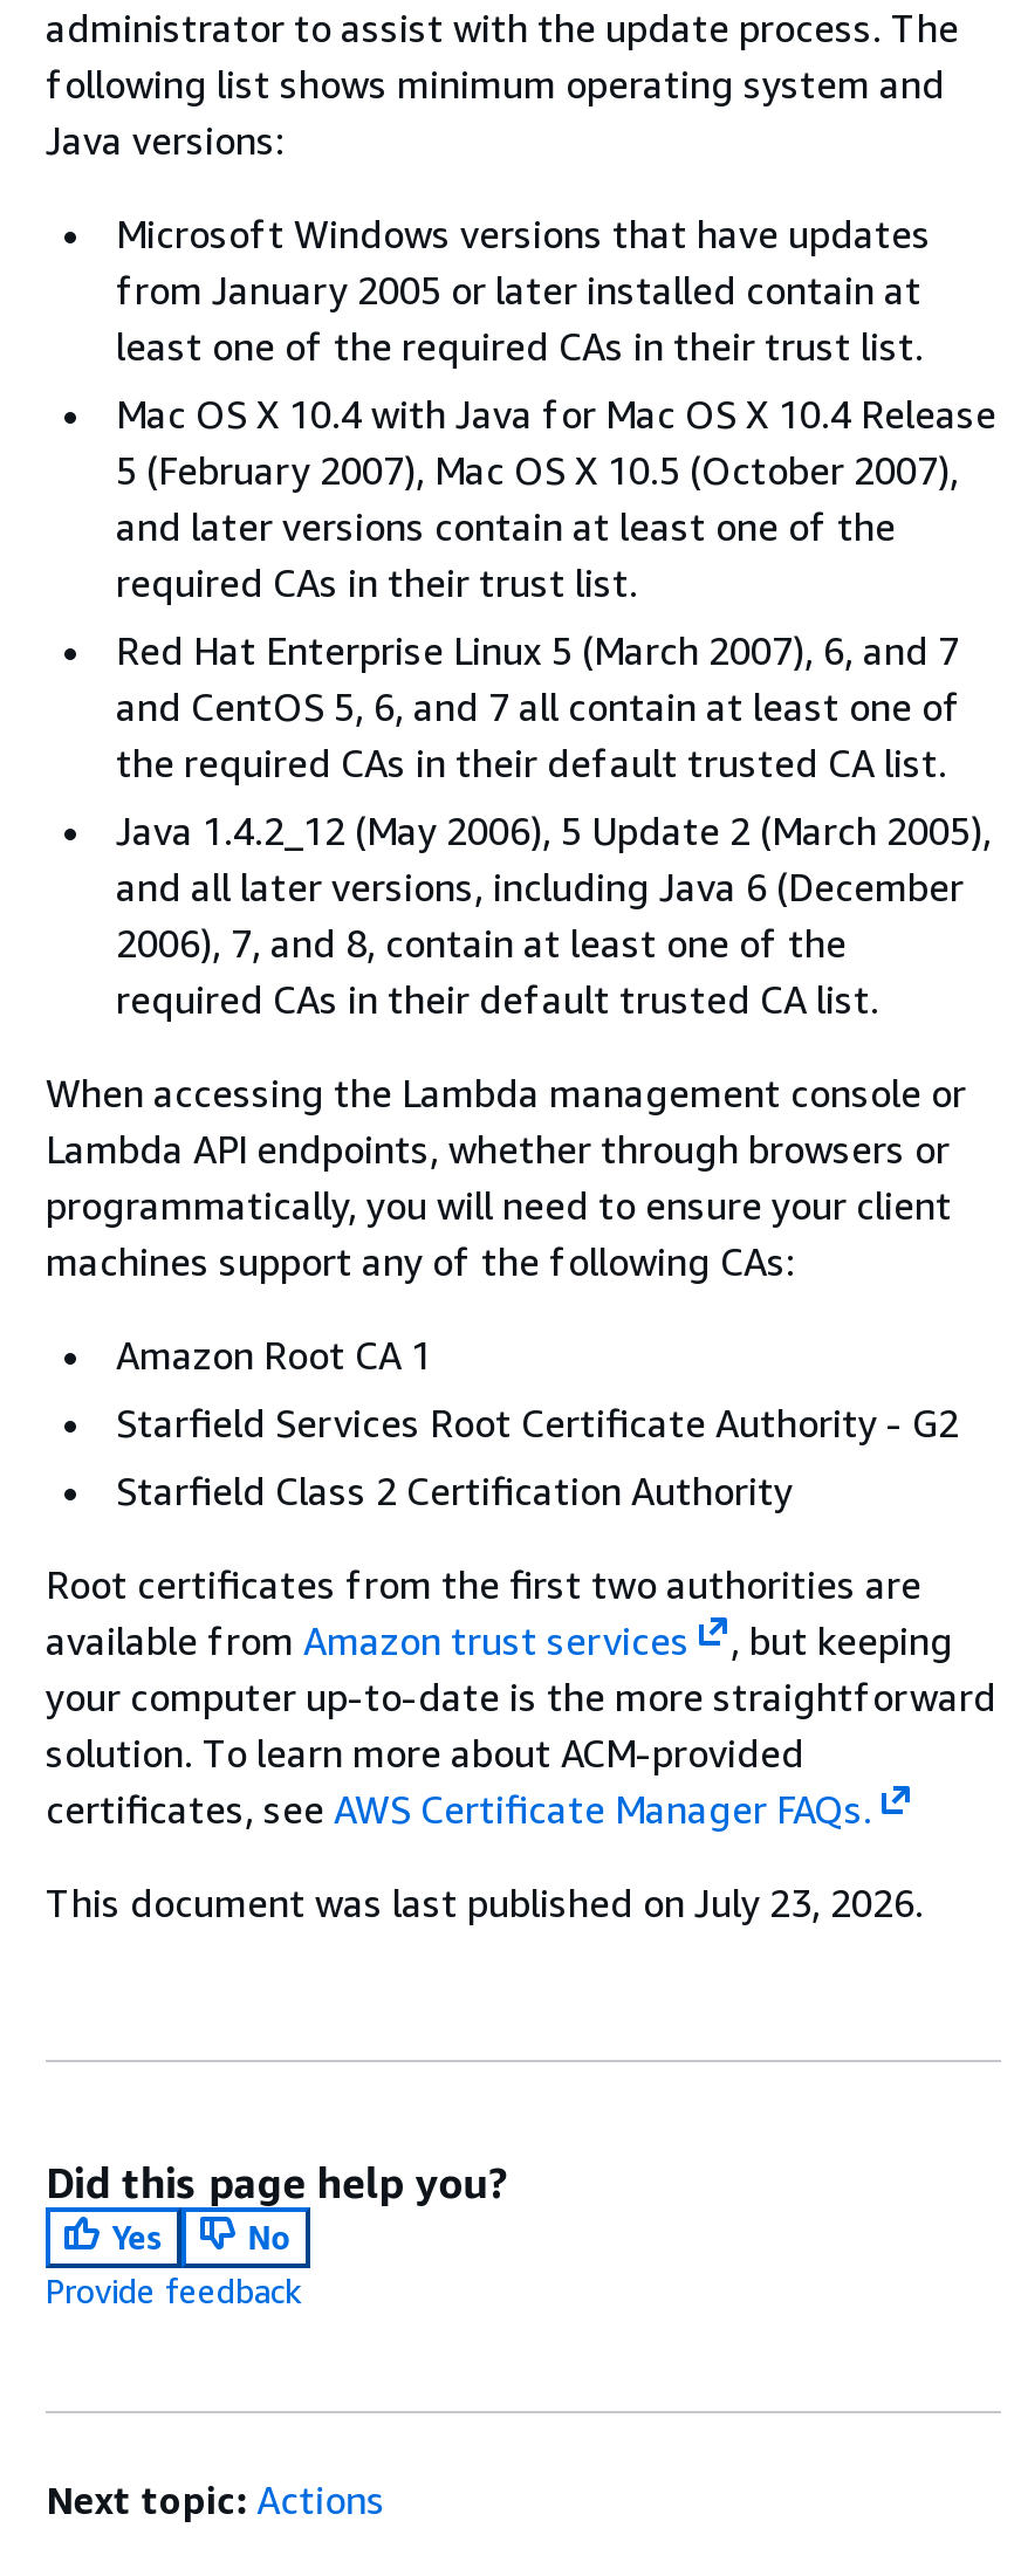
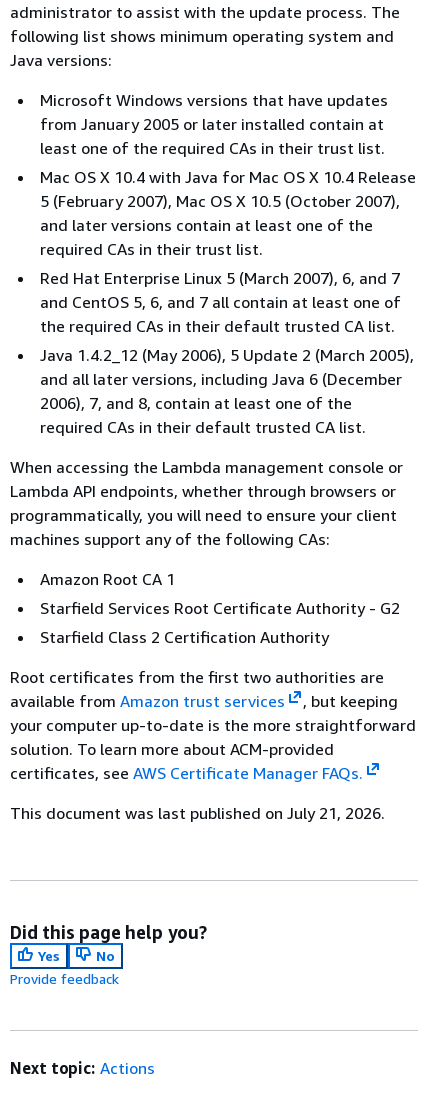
[46,1880,924,1926] This document was last published on July 23, 2026. -> [10,803,385,823] This document was last published on July 21, 2026.

